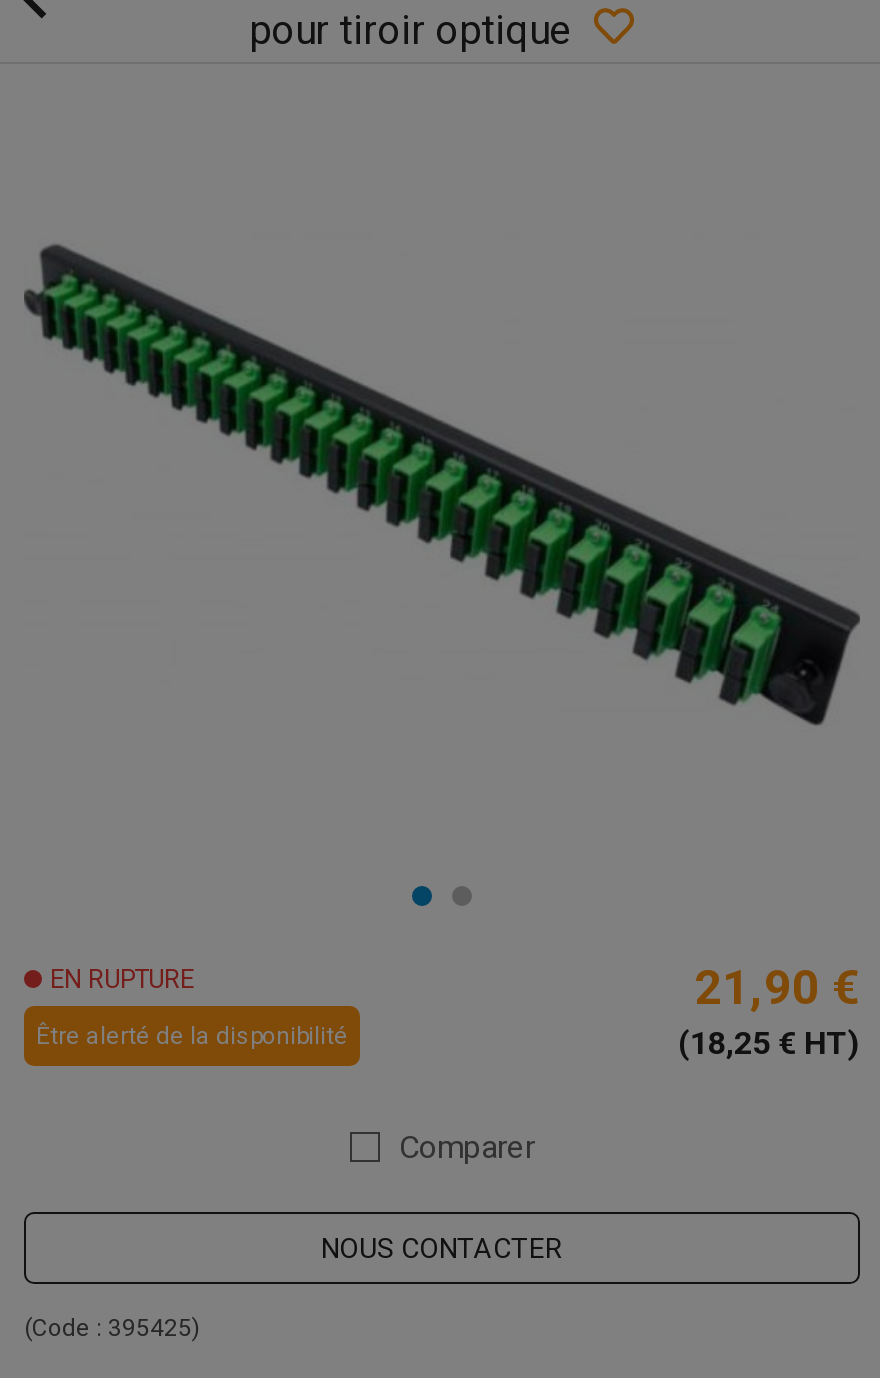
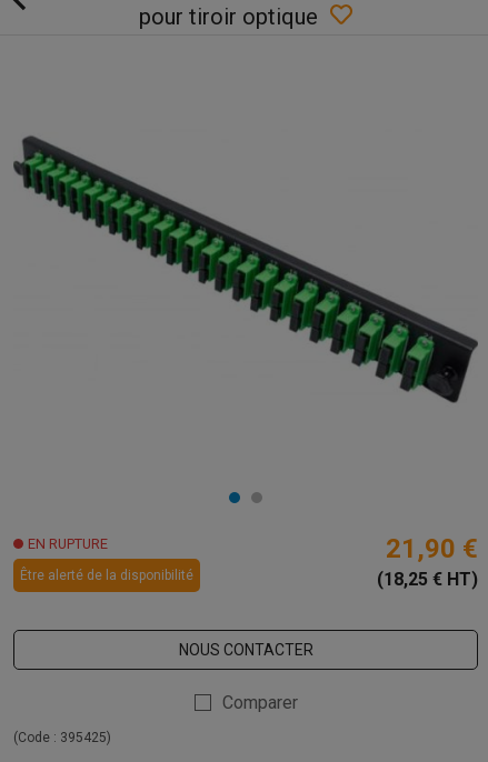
moved [399,1127,535,1165] -> [222,691,297,713]: Comparer
moved [321,1232,563,1264] -> [178,640,313,658]: NOUS CONTACTER

